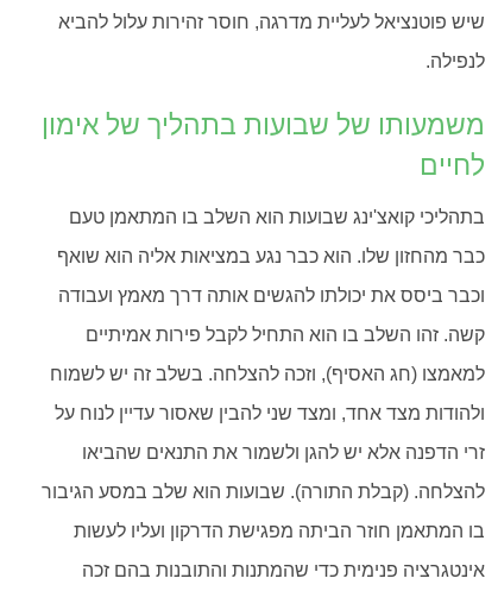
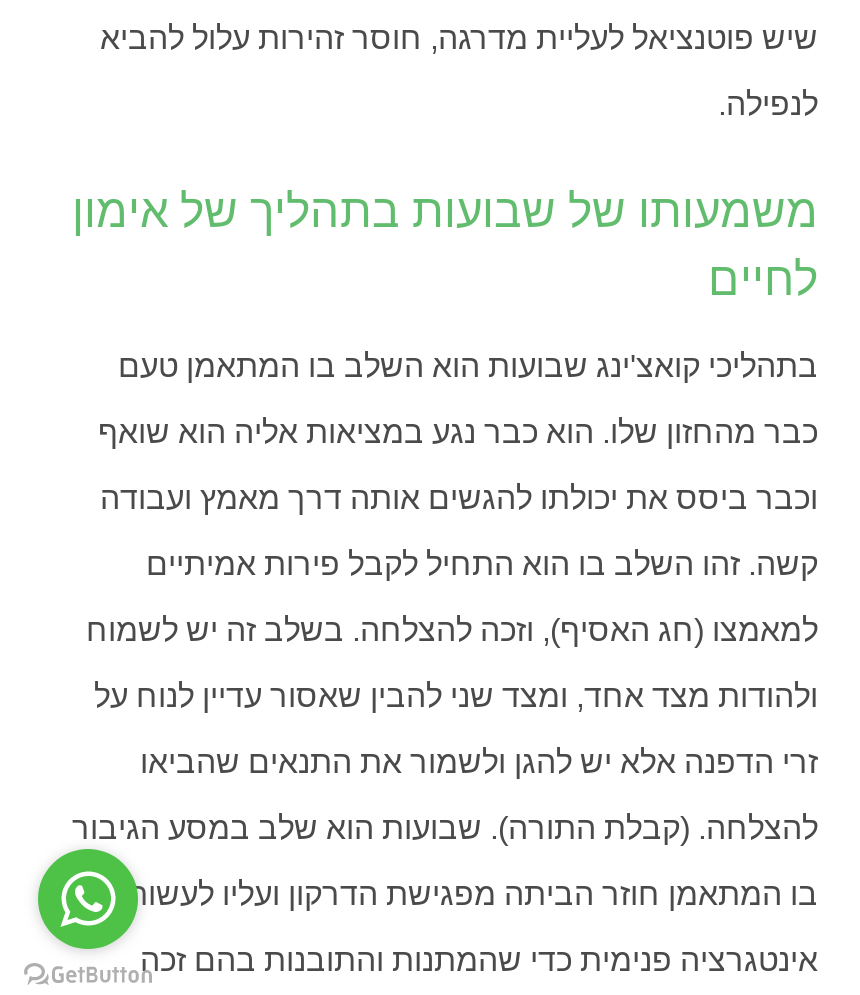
none -> [22,851,140,985] [image]

